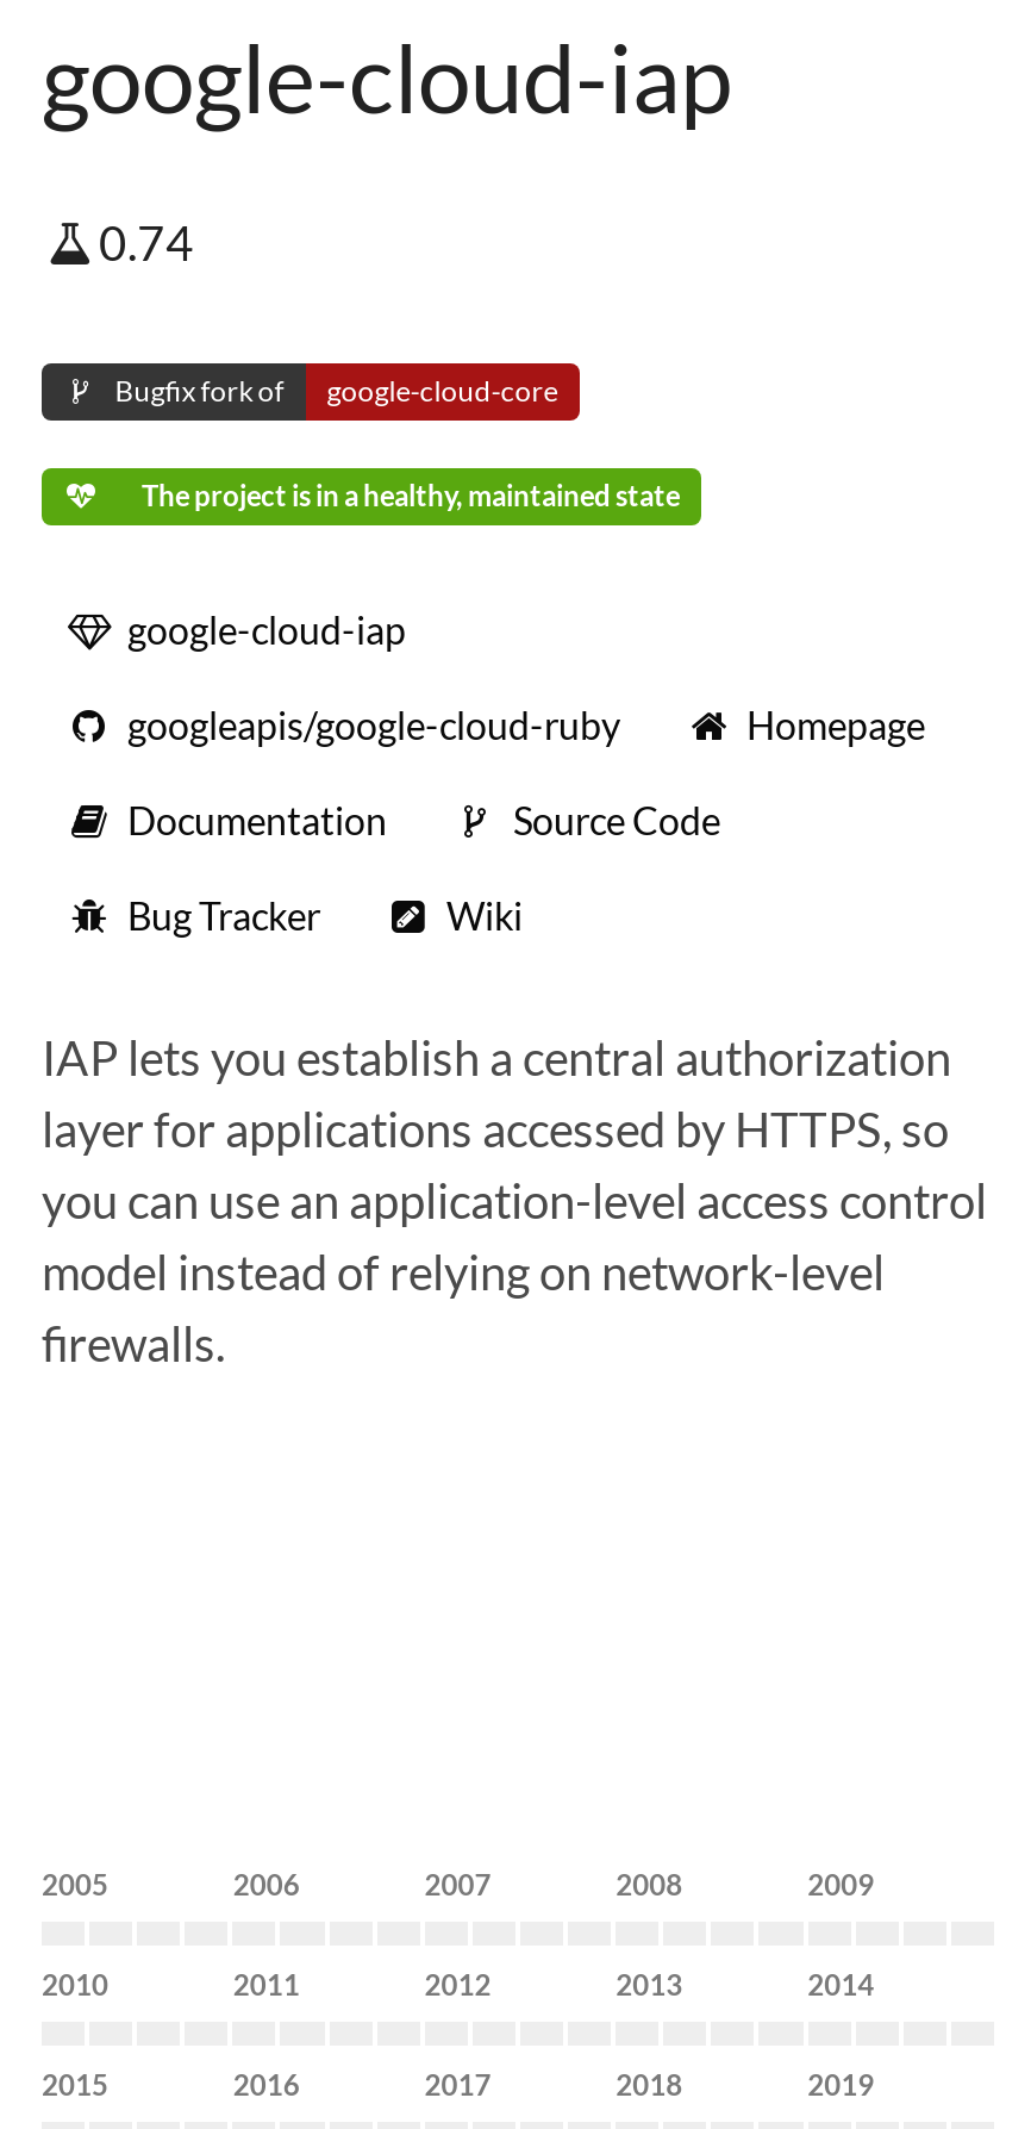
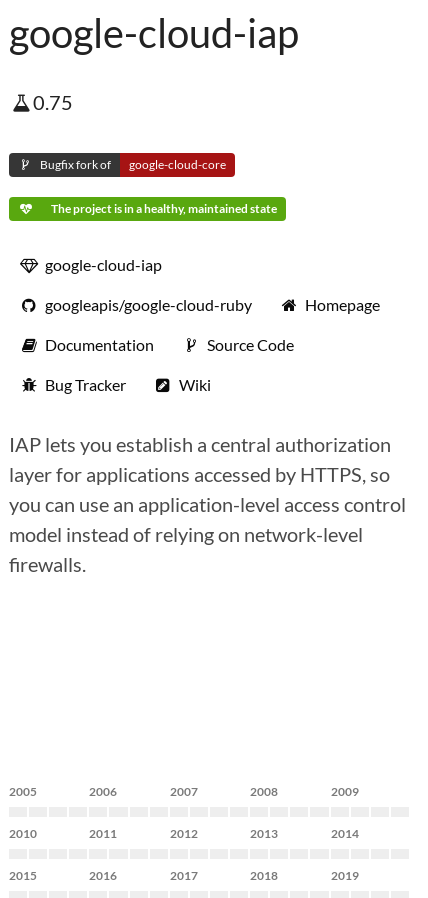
[99,213,194,270] 0.74 -> [33,90,73,114] 0.75

